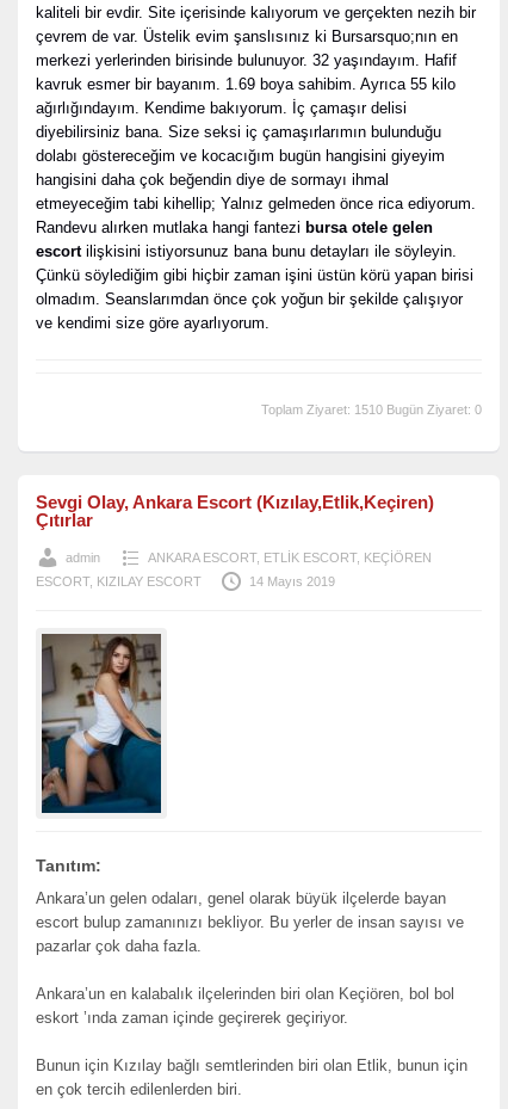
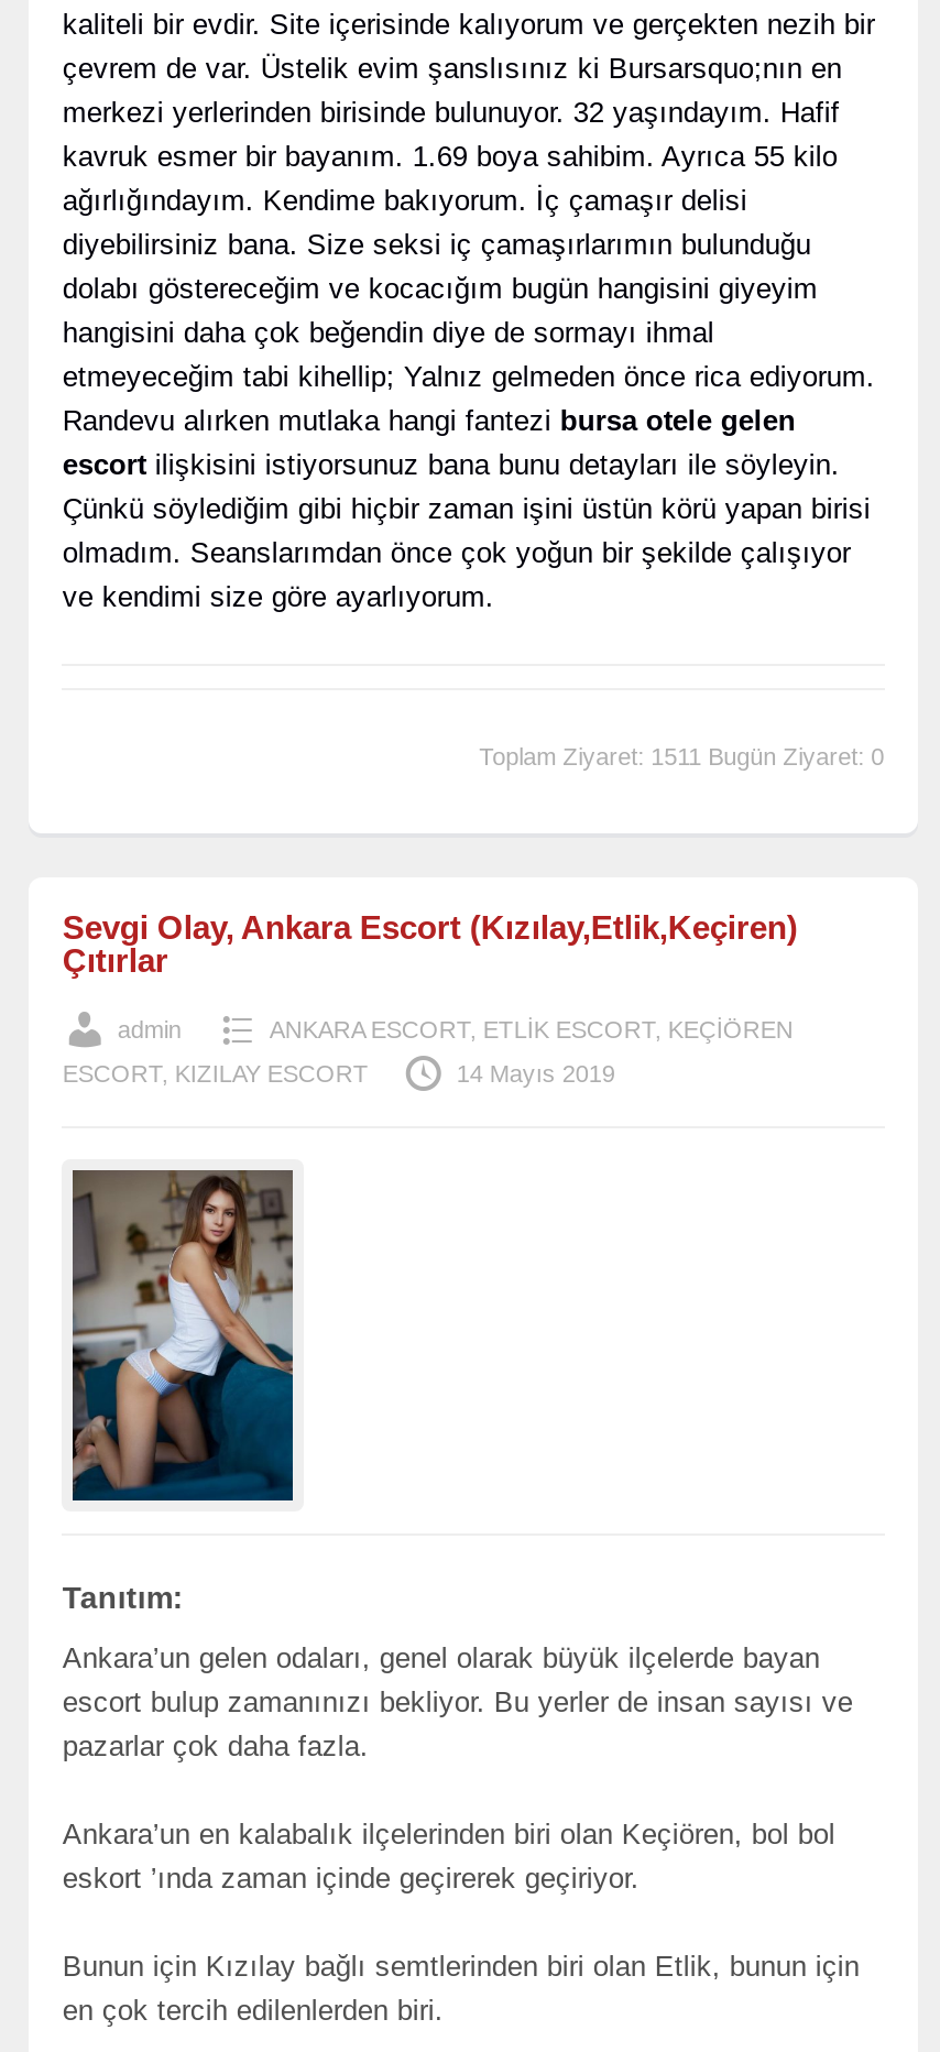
[261,402,481,417] Toplam Ziyaret: 1510 Bugün Ziyaret: 0 -> [479,742,884,768] Toplam Ziyaret: 1511 Bugün Ziyaret: 0

